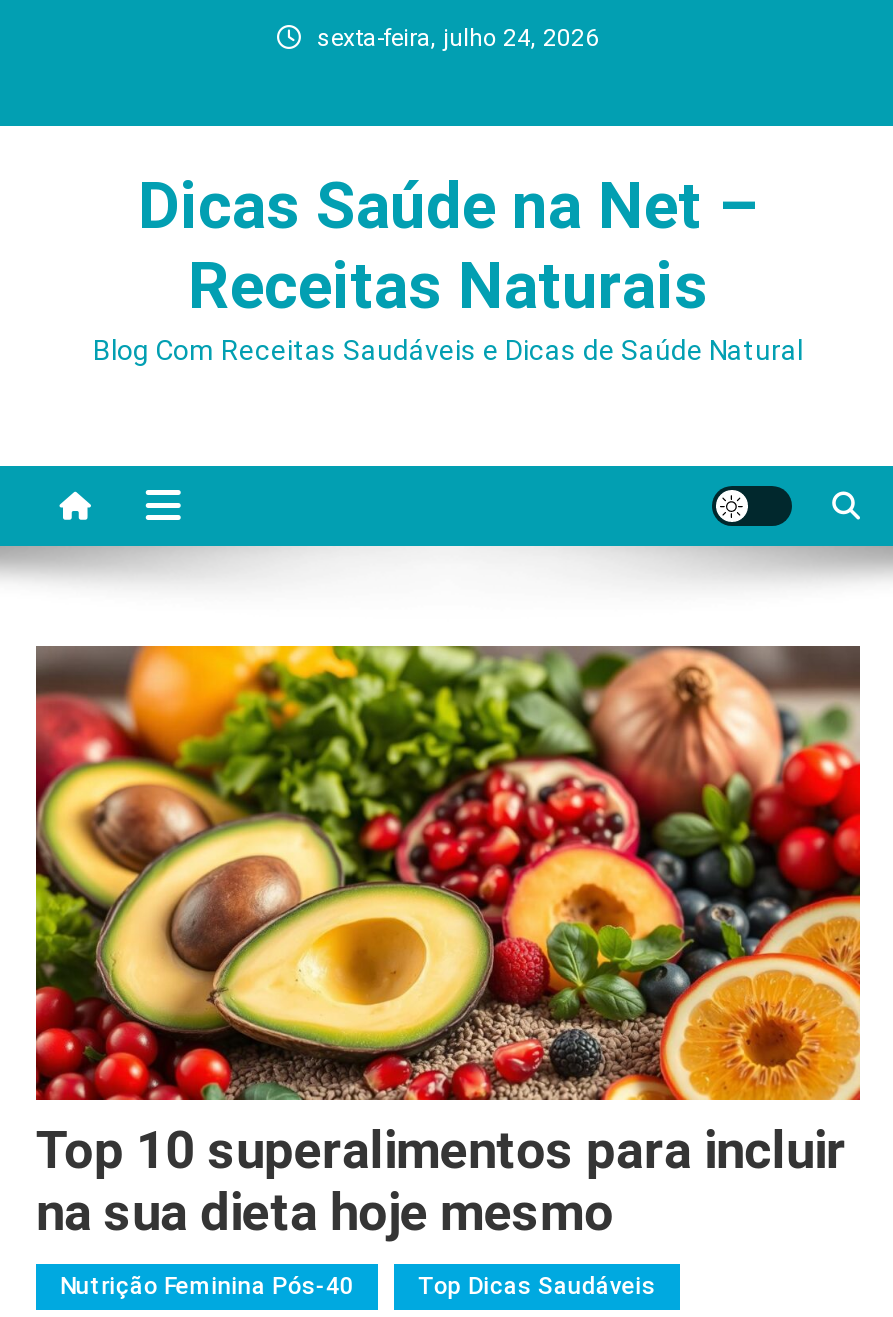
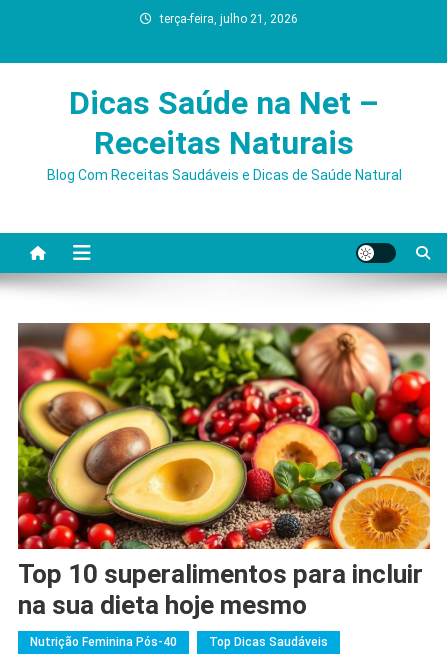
[317,24,599,52] sexta-feira, julho 24, 2026 -> [160,12,298,26] terça-feira, julho 21, 2026

